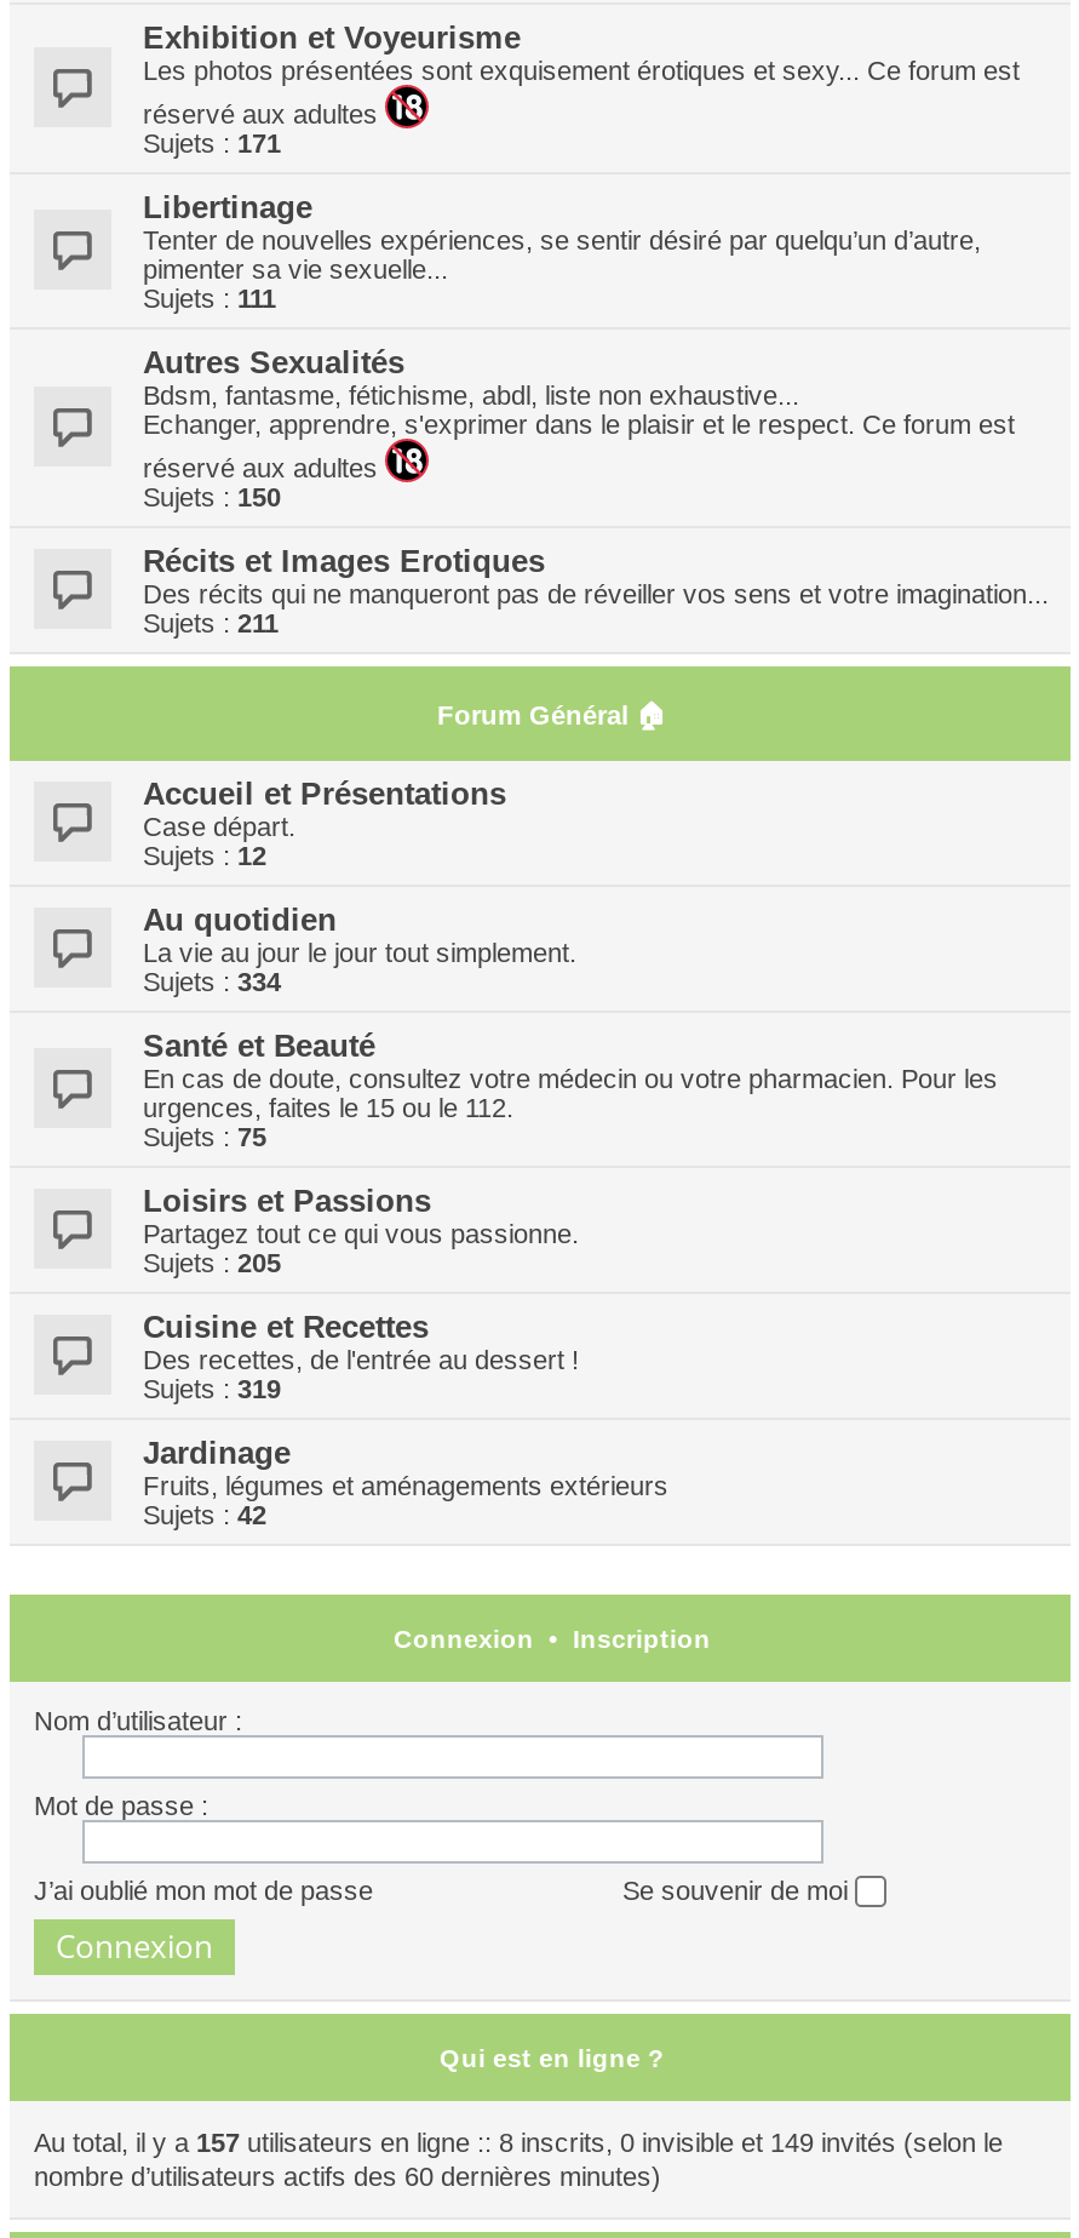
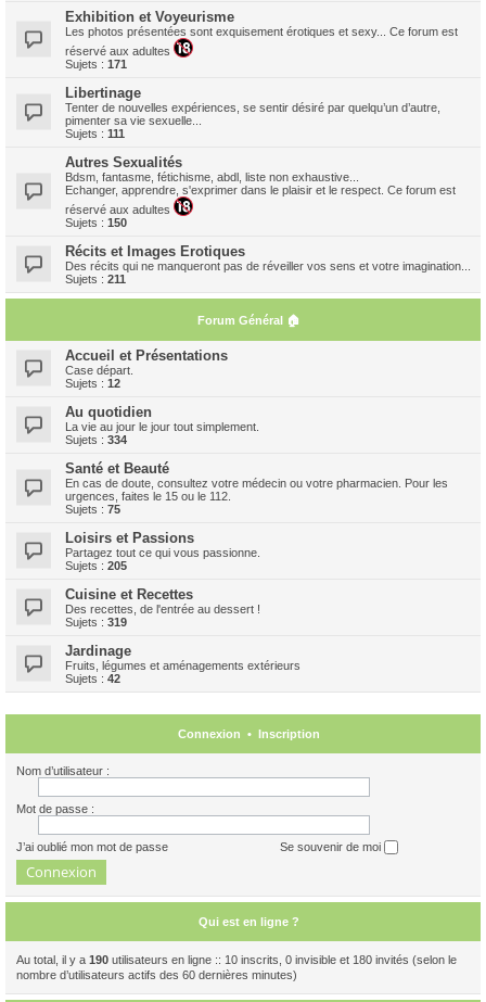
[34,2128,1003,2157] Au total, il y a 157 utilisateurs en ligne :: 8 inscrits, 0 invisible et 149 invités (selon le -> [16,953,457,966] Au total, il y a 190 utilisateurs en ligne :: 10 inscrits, 0 invisible et 180 invités (selon le

